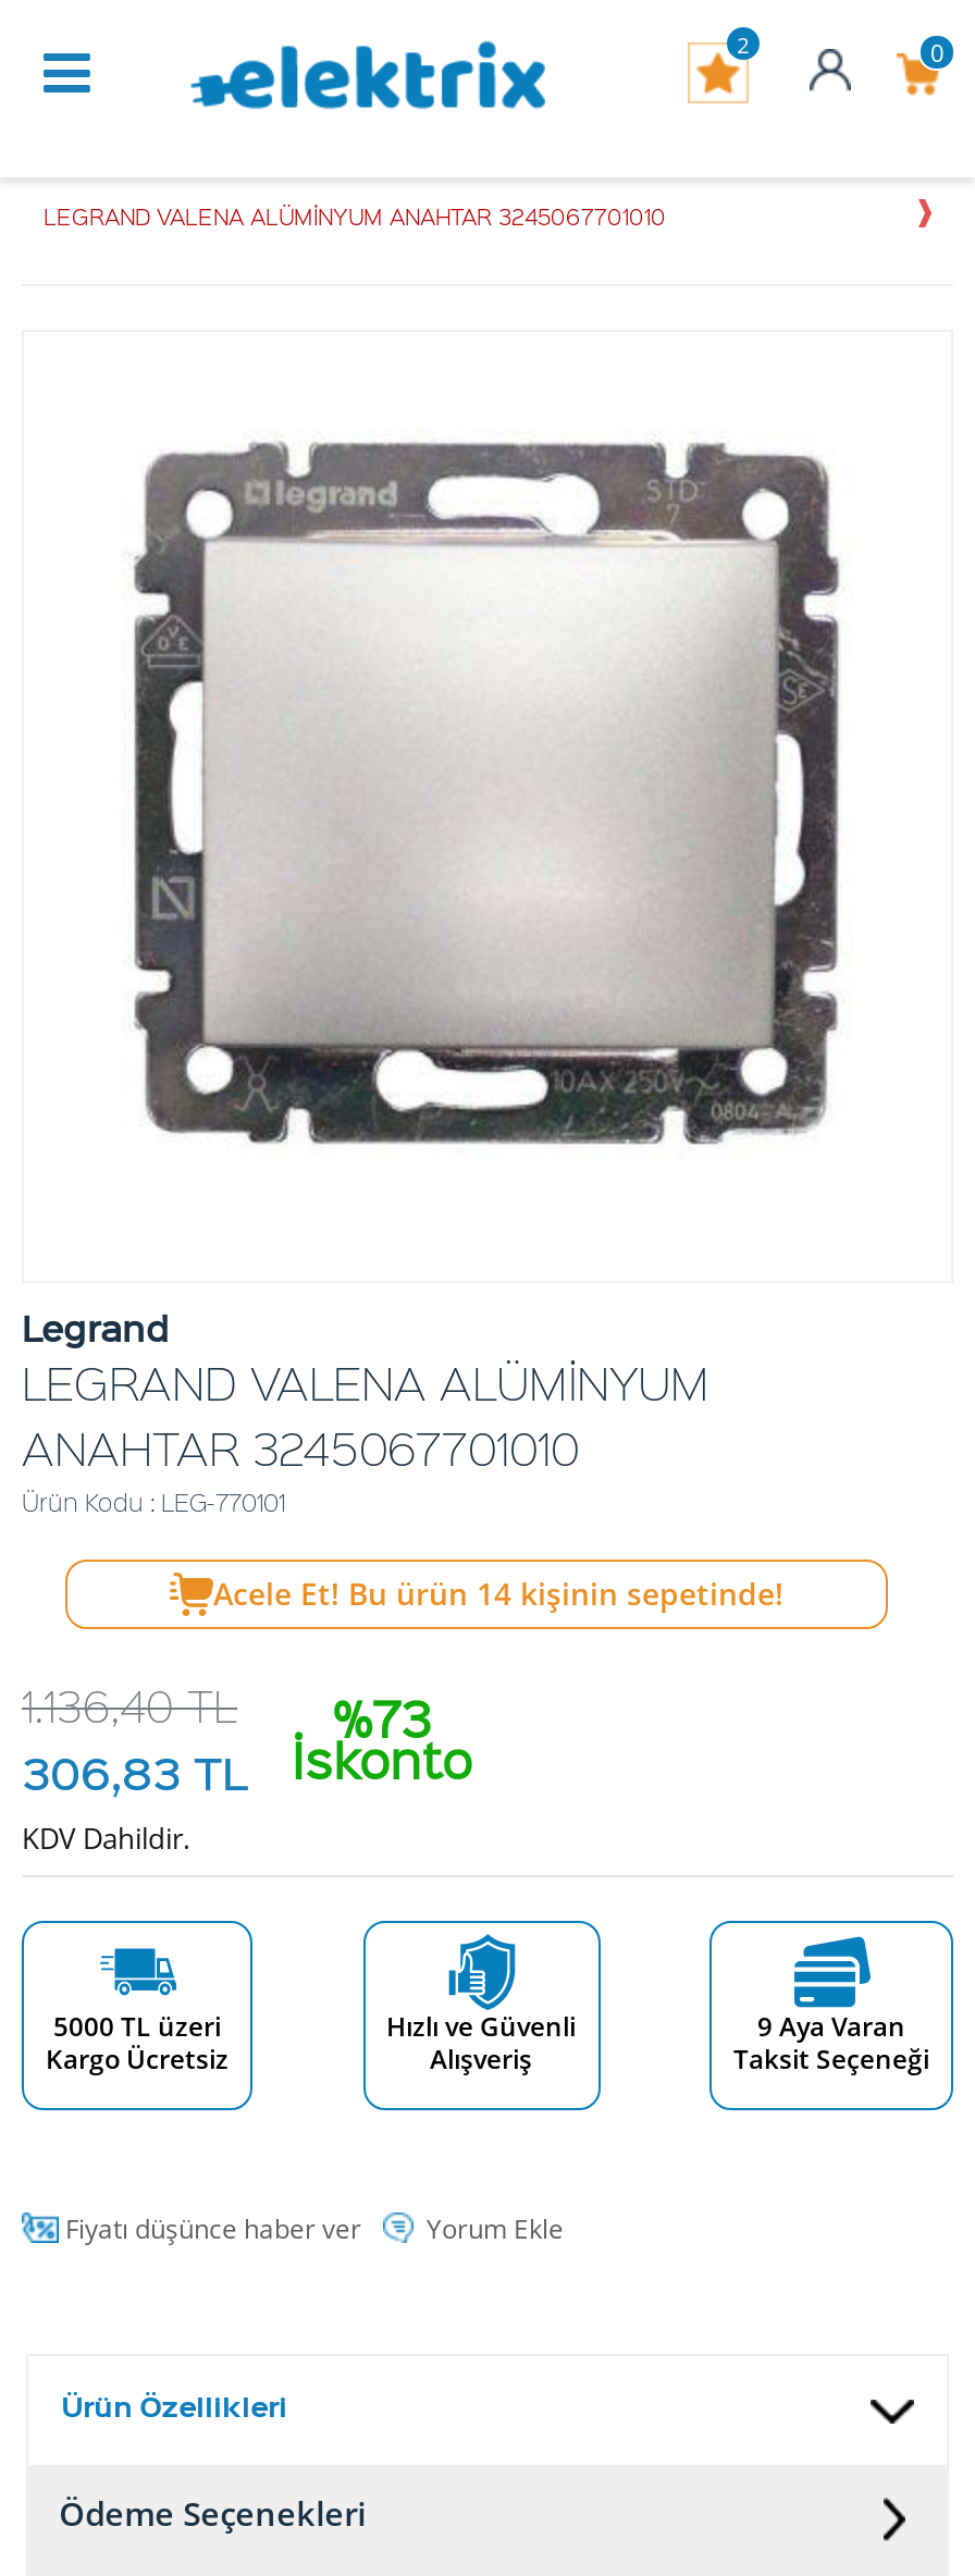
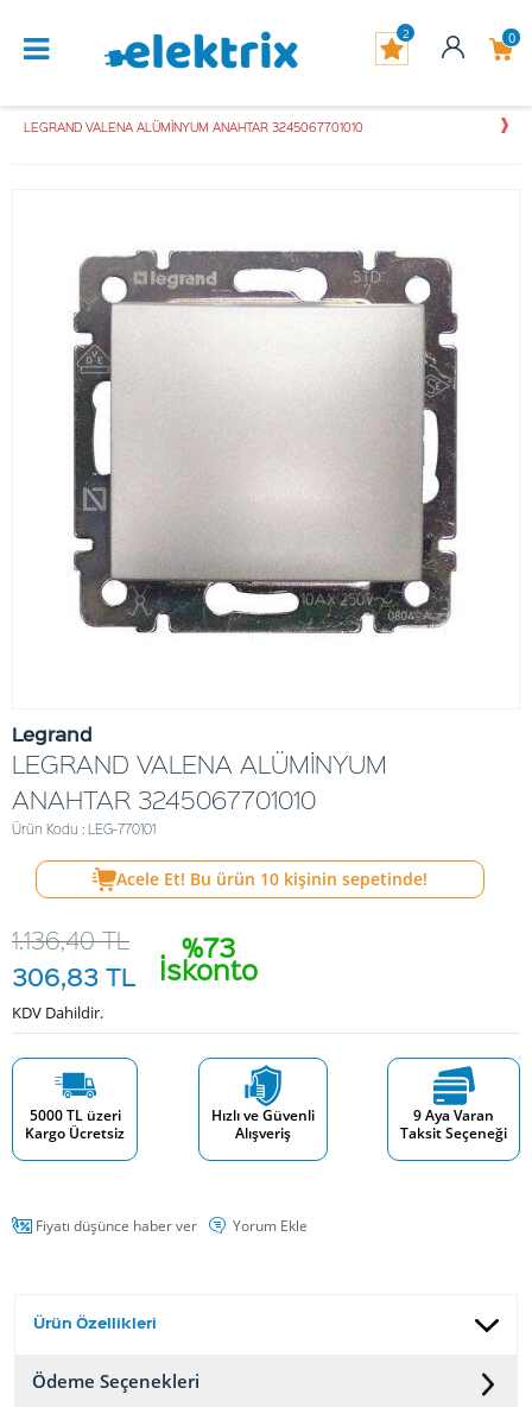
[213,1573,783,1614] Acele Et! Bu ürün 14 kişinin sepetinde! -> [116,867,427,890] Acele Et! Bu ürün 10 kişinin sepetinde!

